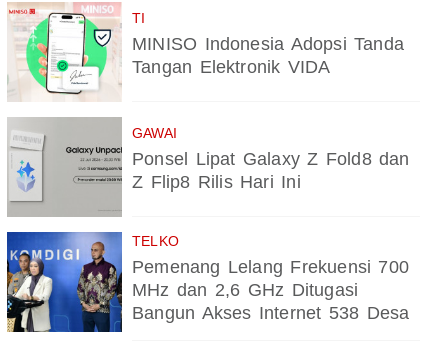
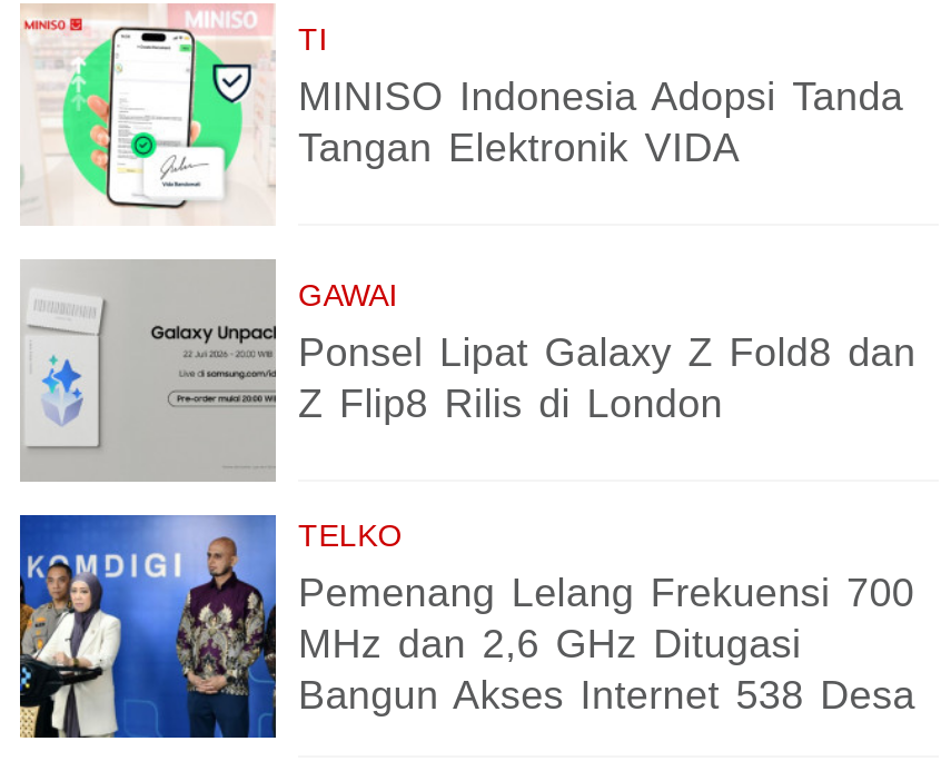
[132,172,301,192] Z Flip8 Rilis Hari Ini -> [298,382,723,426] Z Flip8 Rilis di London

